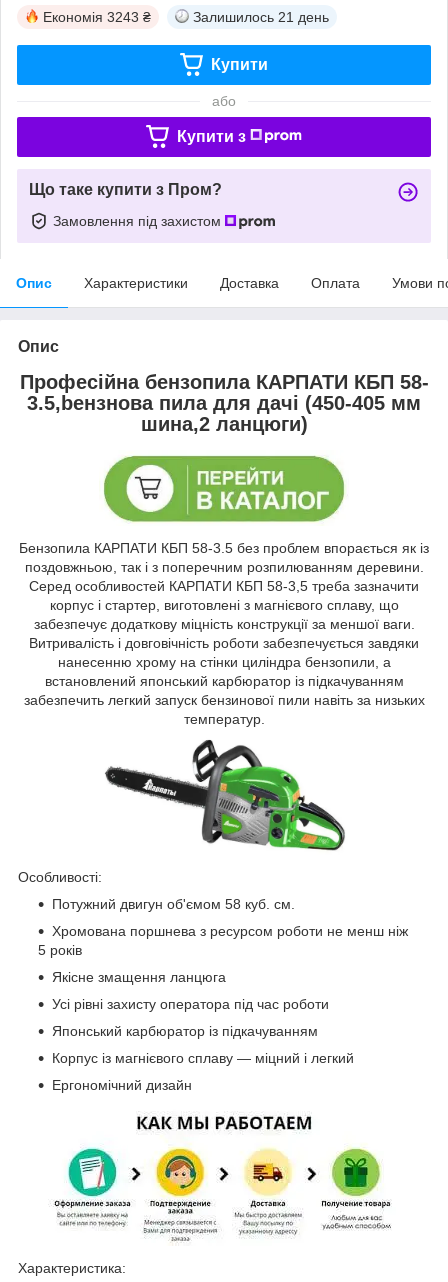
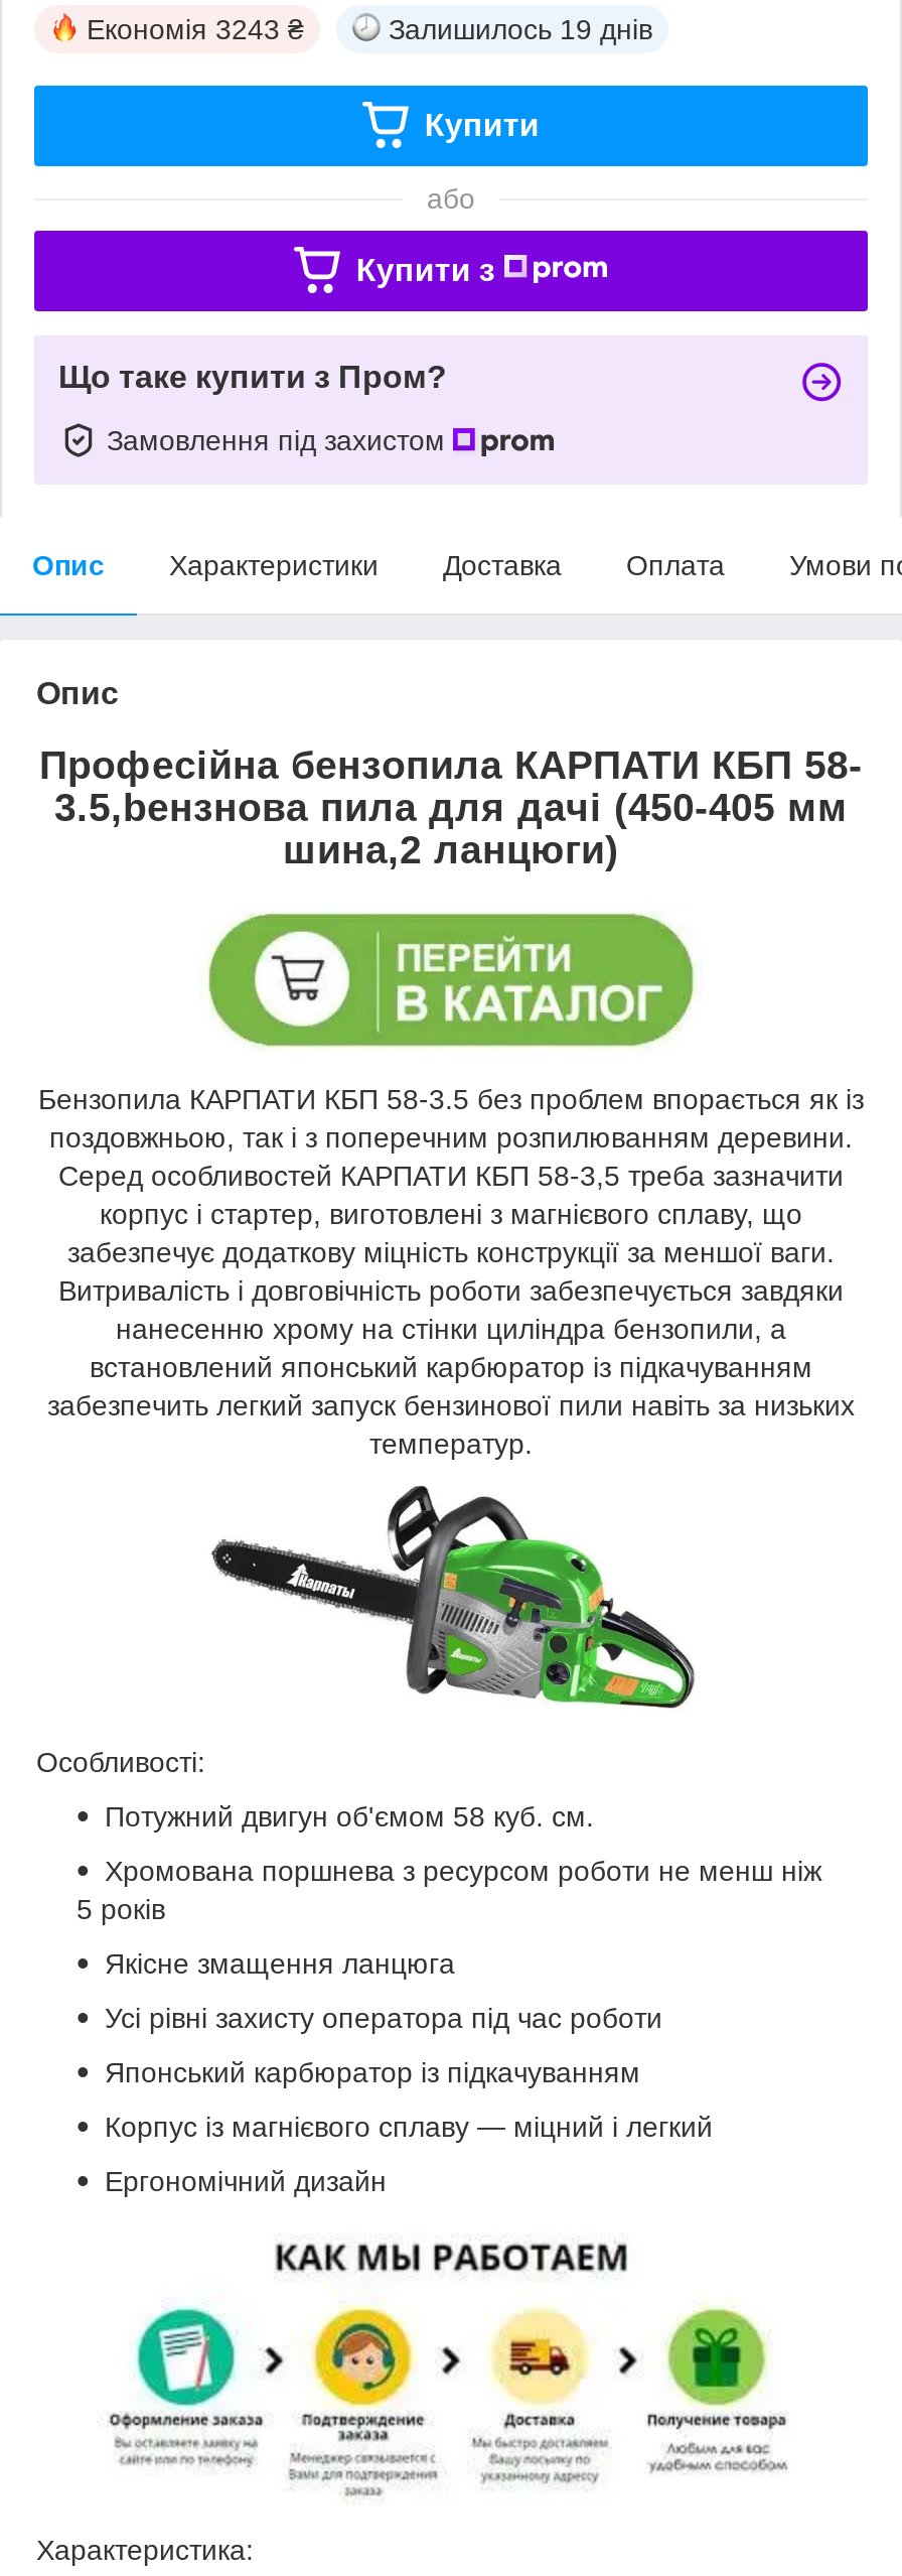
[193,9,329,25] Залишилось 21 день -> [389,13,652,45] Залишилось 19 днів

